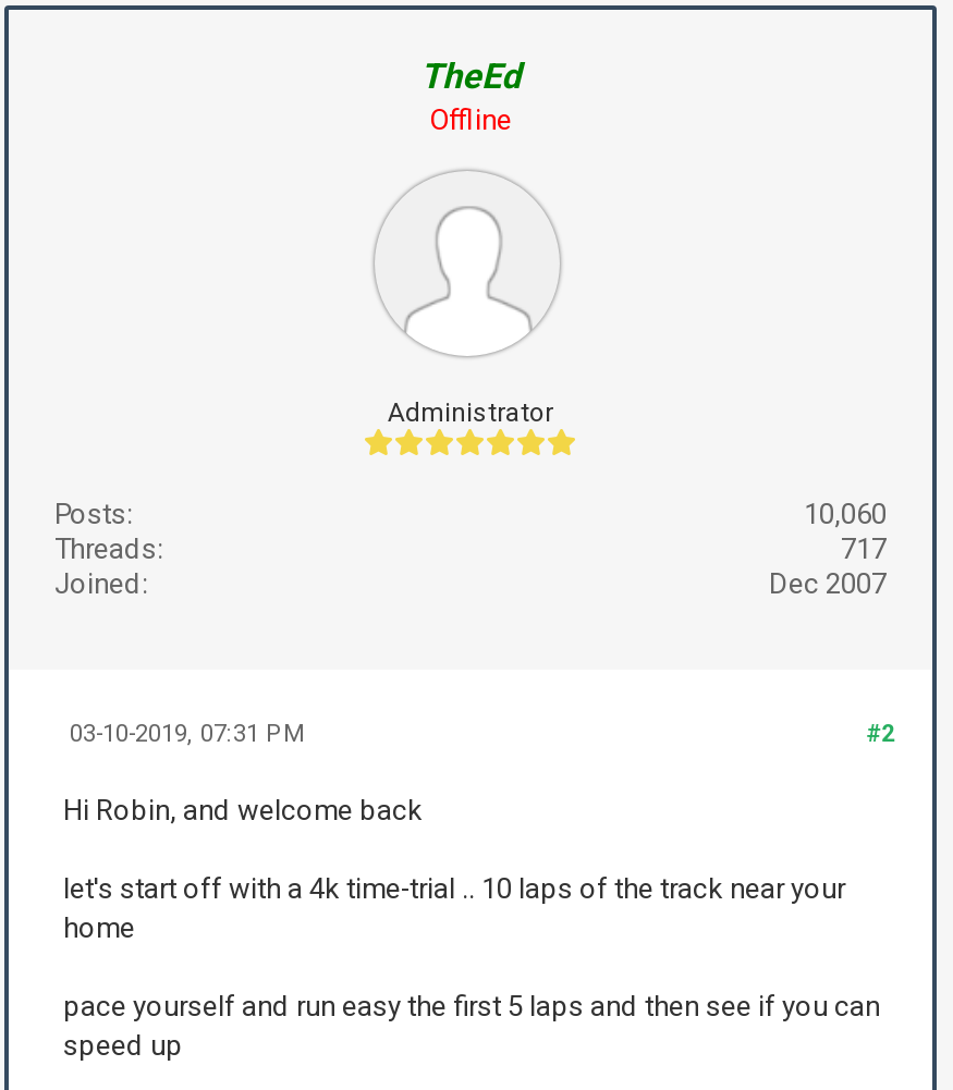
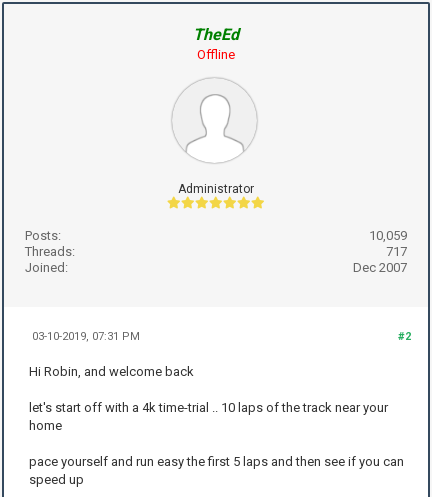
[804,498,887,530] 10,060 -> [369,228,407,243] 10,059

